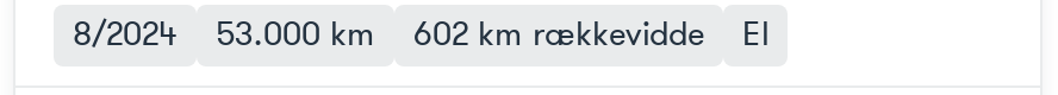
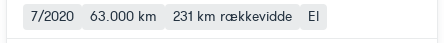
[73,12,704,57] 8/2024 | 53.000 km | 602 km rækkevidde -> [31,7,292,26] 7/2020 | 63.000 km | 231 km rækkevidde

